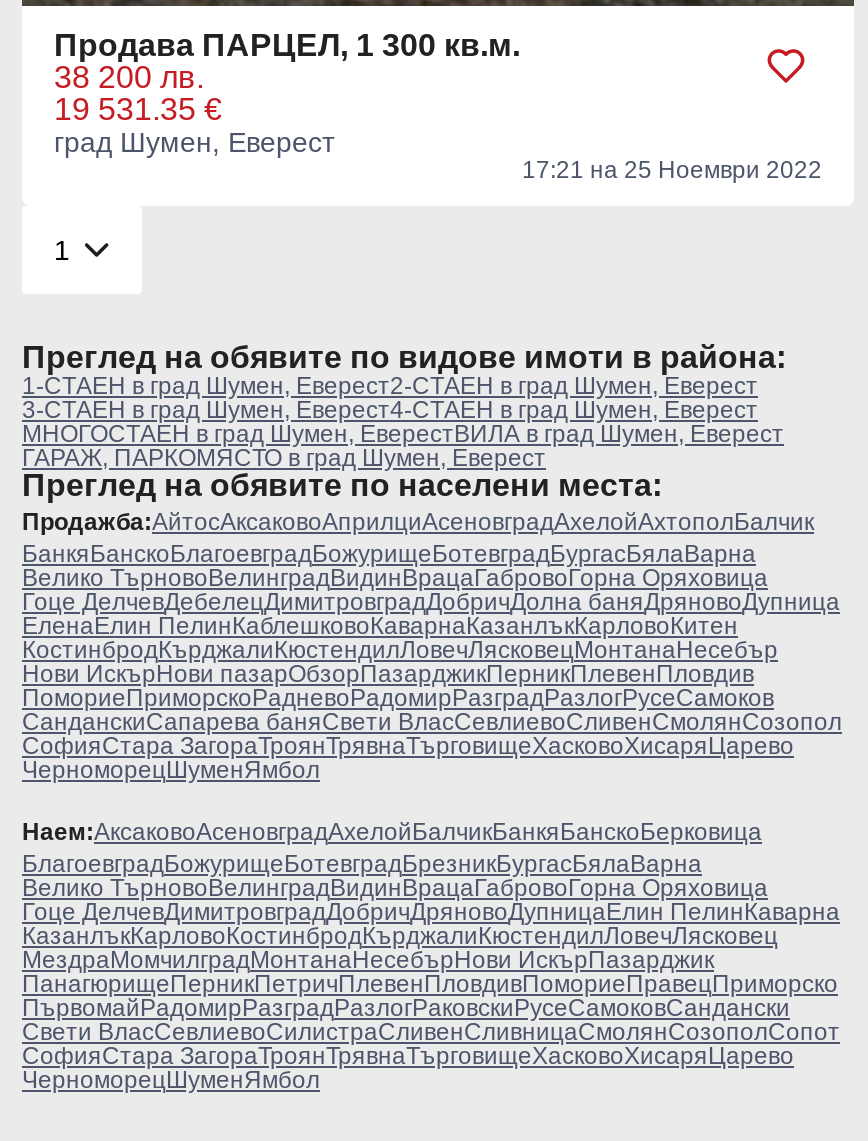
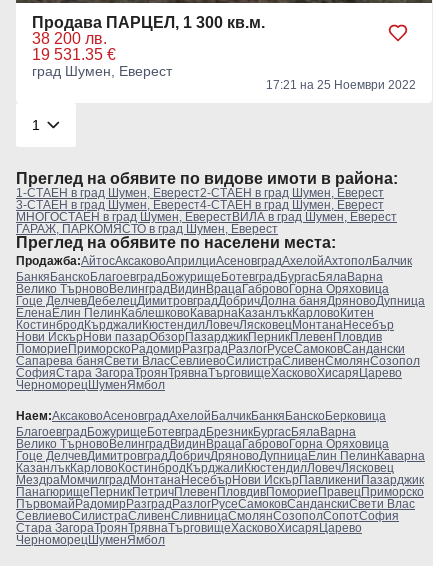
[22,684,774,712] ПомориеПриморскоРадневоРадомирРазградРазлогРусеСамоков -> [16,342,405,356] ПомориеПриморскоРадомирРазградРазлогРусеСамоковСандански
[22,708,842,736] СанданскиСапарева баняСвети ВласСевлиевоСливенСмолянСозопол -> [16,354,420,368] Сапарева баняСвети ВласСевлиевоСилистраСливенСмолянСозопол
[22,946,714,974] МездраМомчилградМонтанаНесебърНови ИскърПазарджик -> [16,473,424,487] МездраМомчилградМонтанаНесебърНови ИскърПавликениПазарджик
[22,994,840,1070] ПървомайРадомирРазградРазлогРаковскиРусеСамоковСандански | Свети ВласСевлиевоСилистраСливенСливницаСмолянСозополСопот | СофияСтара ЗагораТроянТрявнаТърговищеХасковоХисаряЦарево -> [16,497,415,535] ПървомайРадомирРазградРазлогРусеСамоковСанданскиСвети Влас | СевлиевоСилистраСливенСливницаСмолянСозополСопотСофия | Стара ЗагораТроянТрявнаТърговищеХасковоХисаряЦарево

